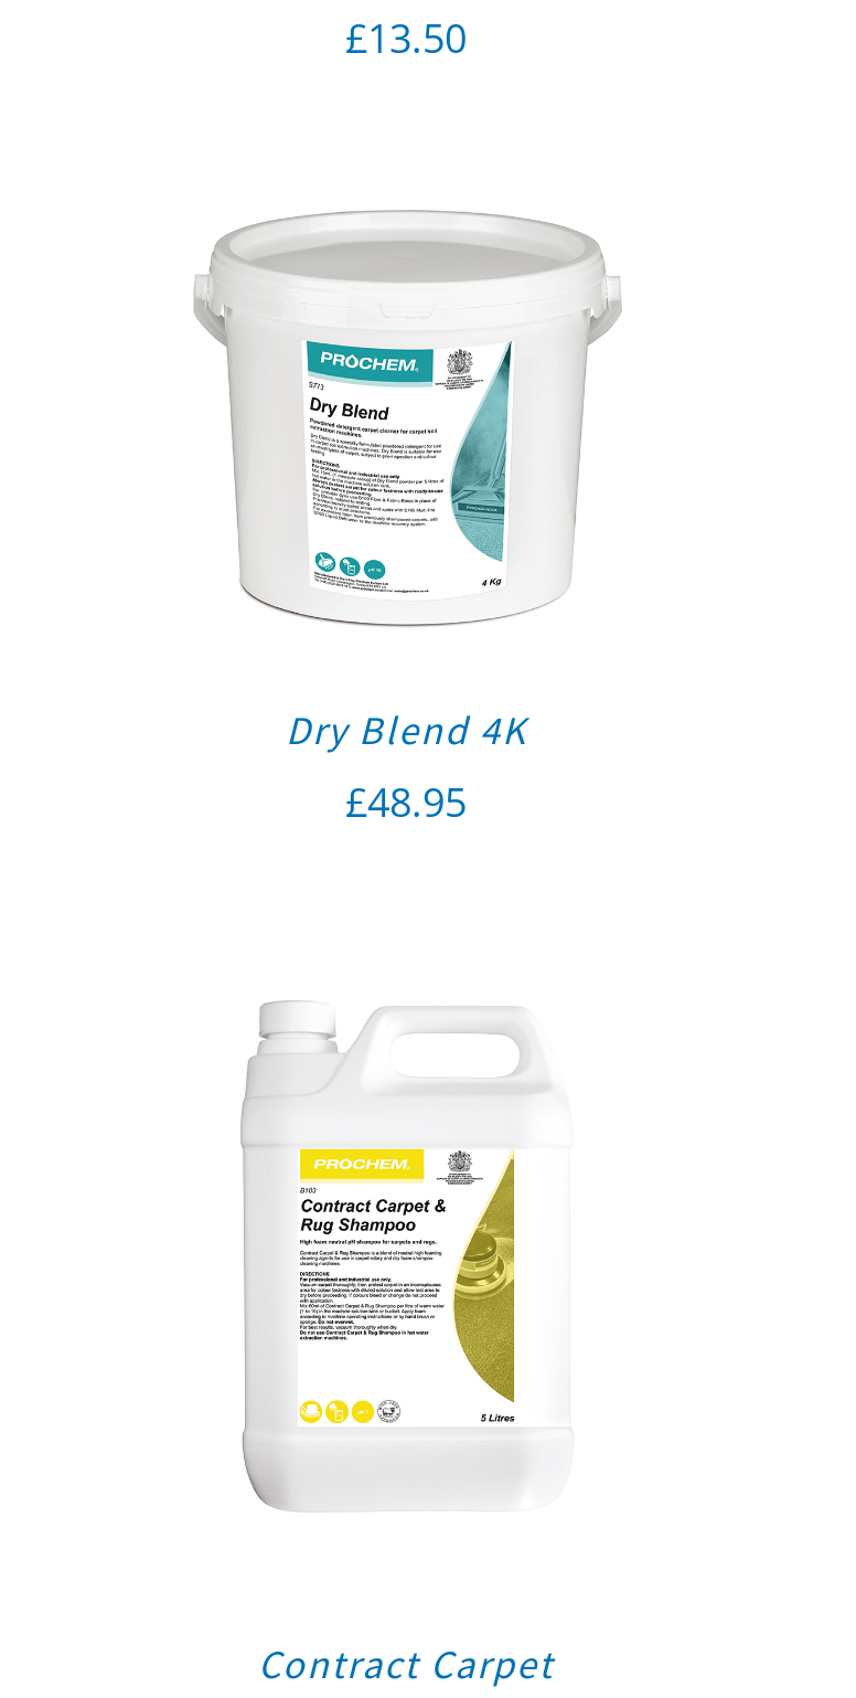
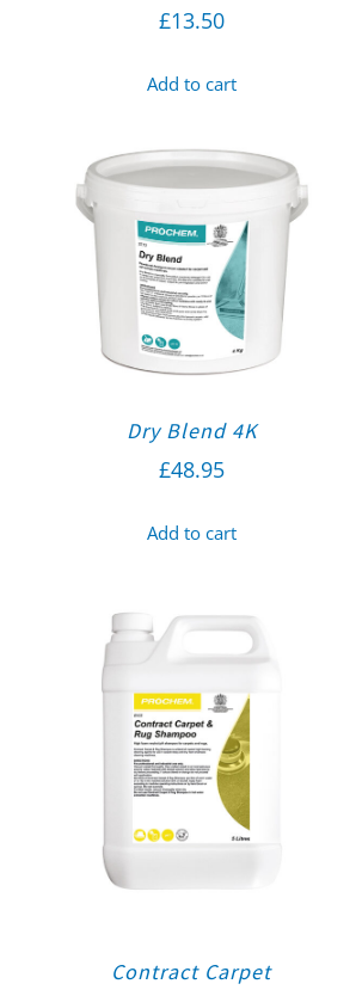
none -> [146,72,236,96] Add to cart
none -> [146,520,236,544] Add to cart

